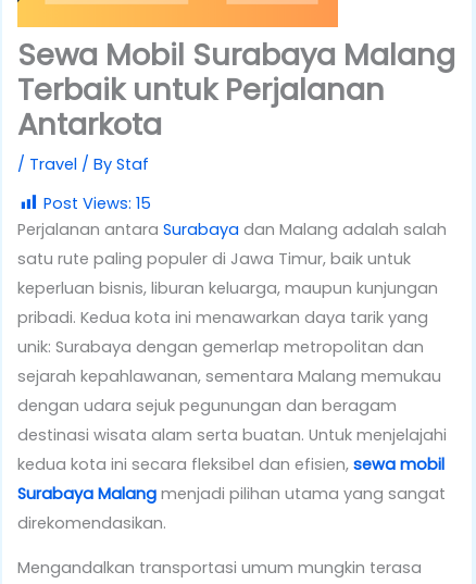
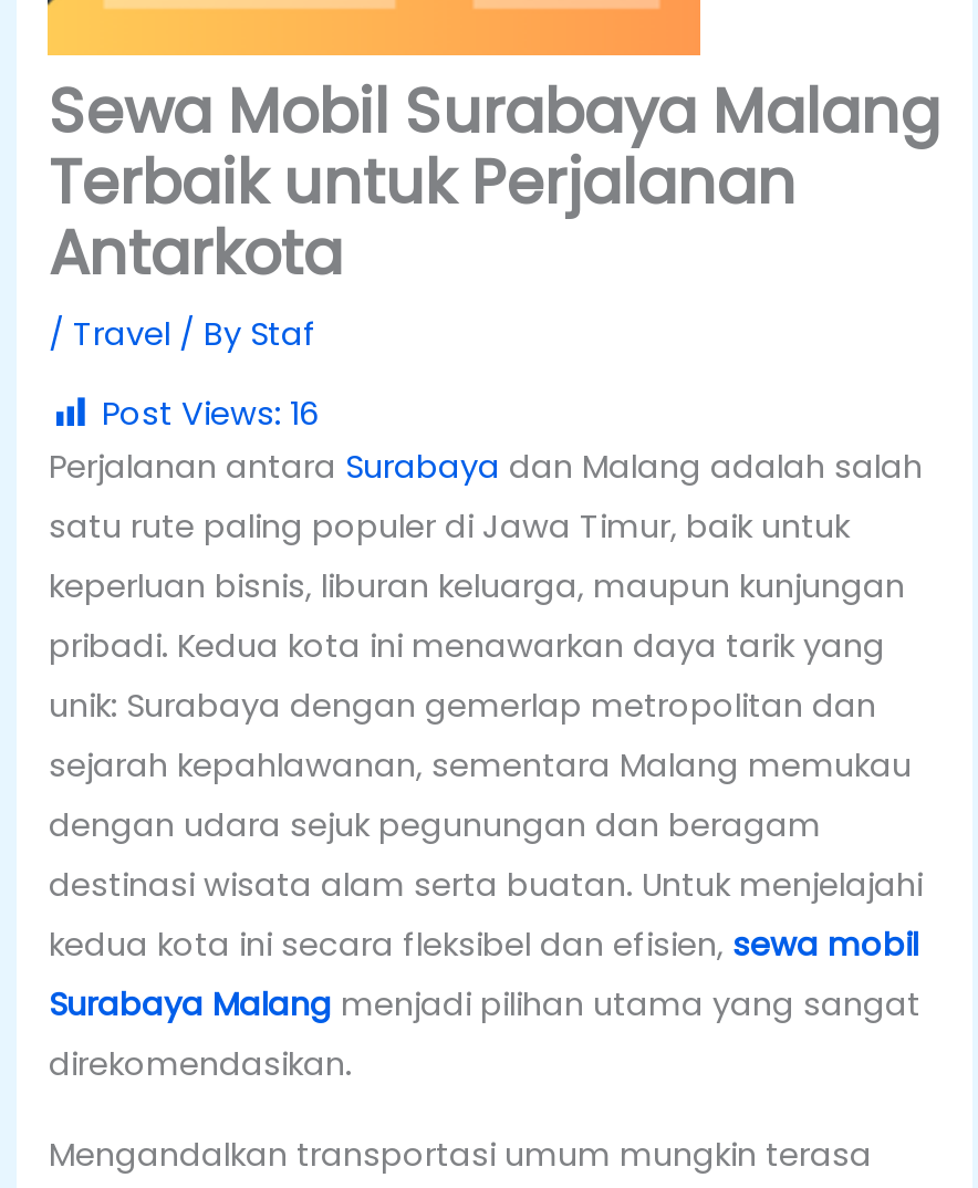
[44,192,152,214] Post Views: 15 -> [102,391,319,435] Post Views: 16

